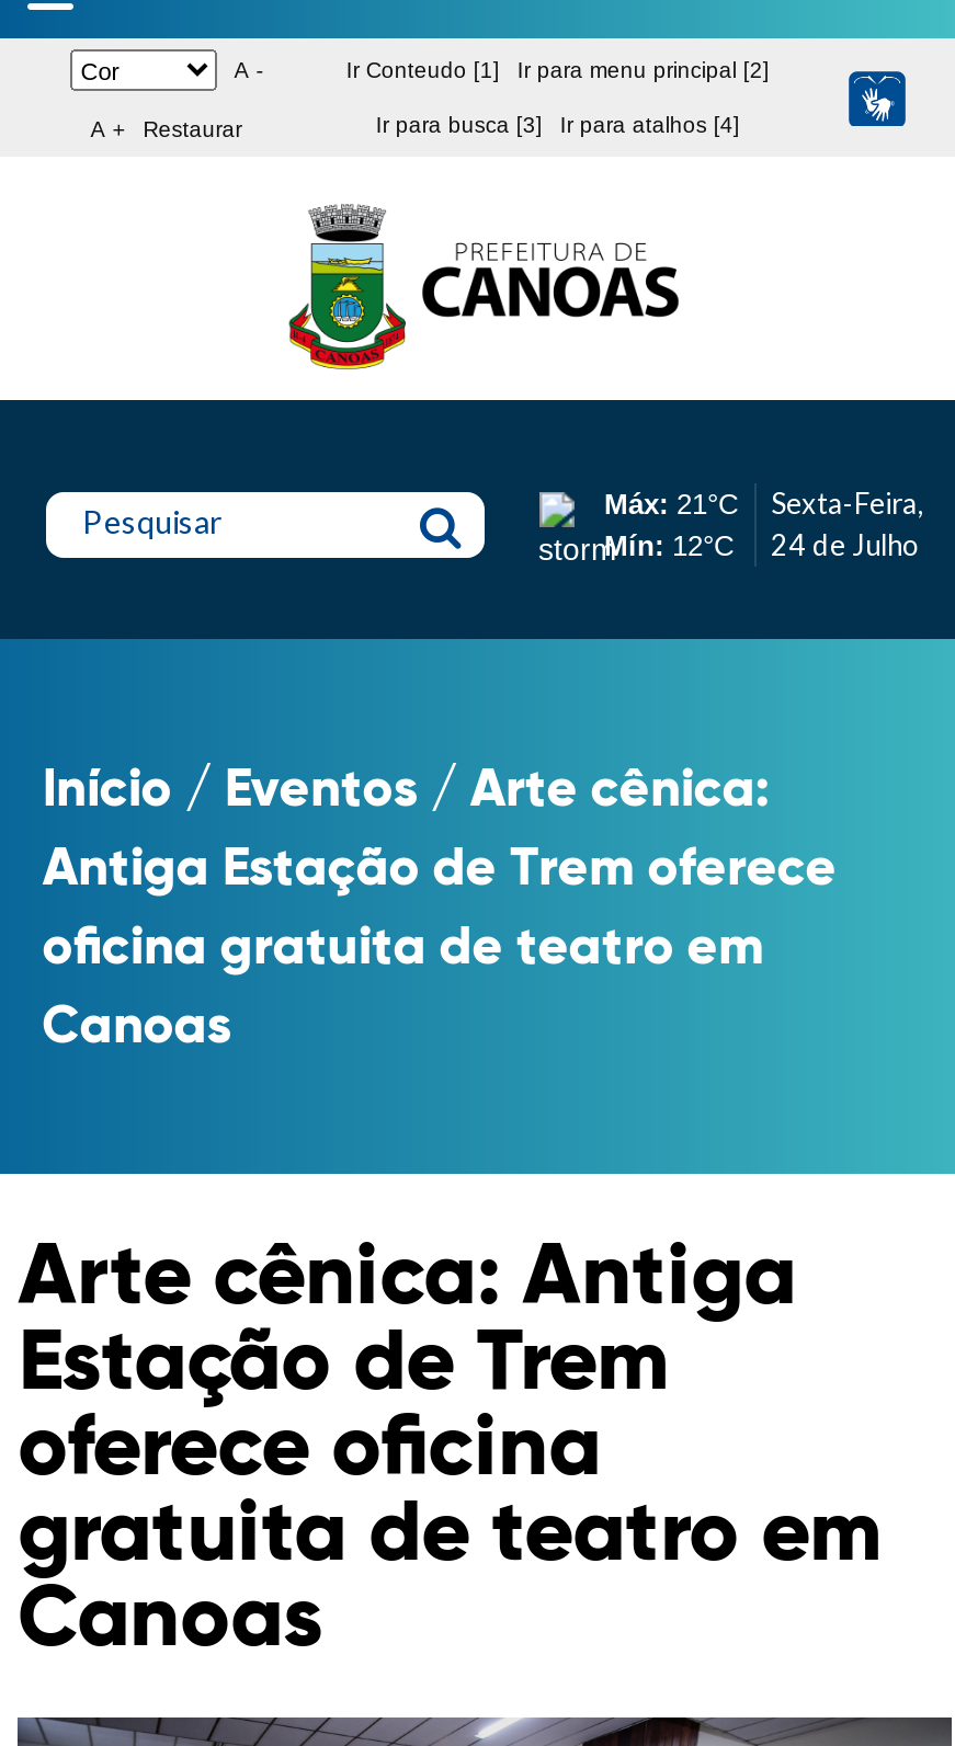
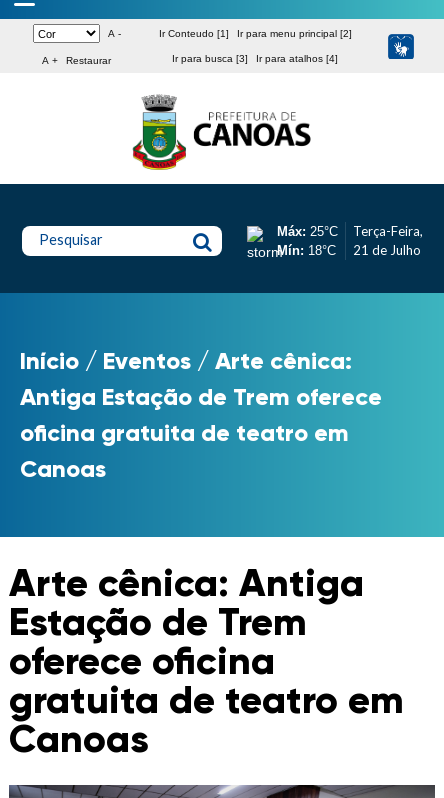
[604,489,738,563] Máx: 21°C | Mín: 12°C -> [276,224,337,258] Máx: 25°C | Mín: 18°C
[771,486,924,563] Sexta-Feira, | 24 de Julho -> [352,223,422,258] Terça-Feira, | 21 de Julho

